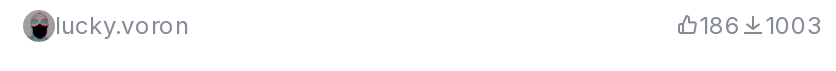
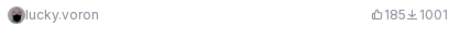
[699,9,741,39] 186 -> [384,6,406,22] 185
[765,9,823,39] 1003 -> [419,6,448,22] 1001

